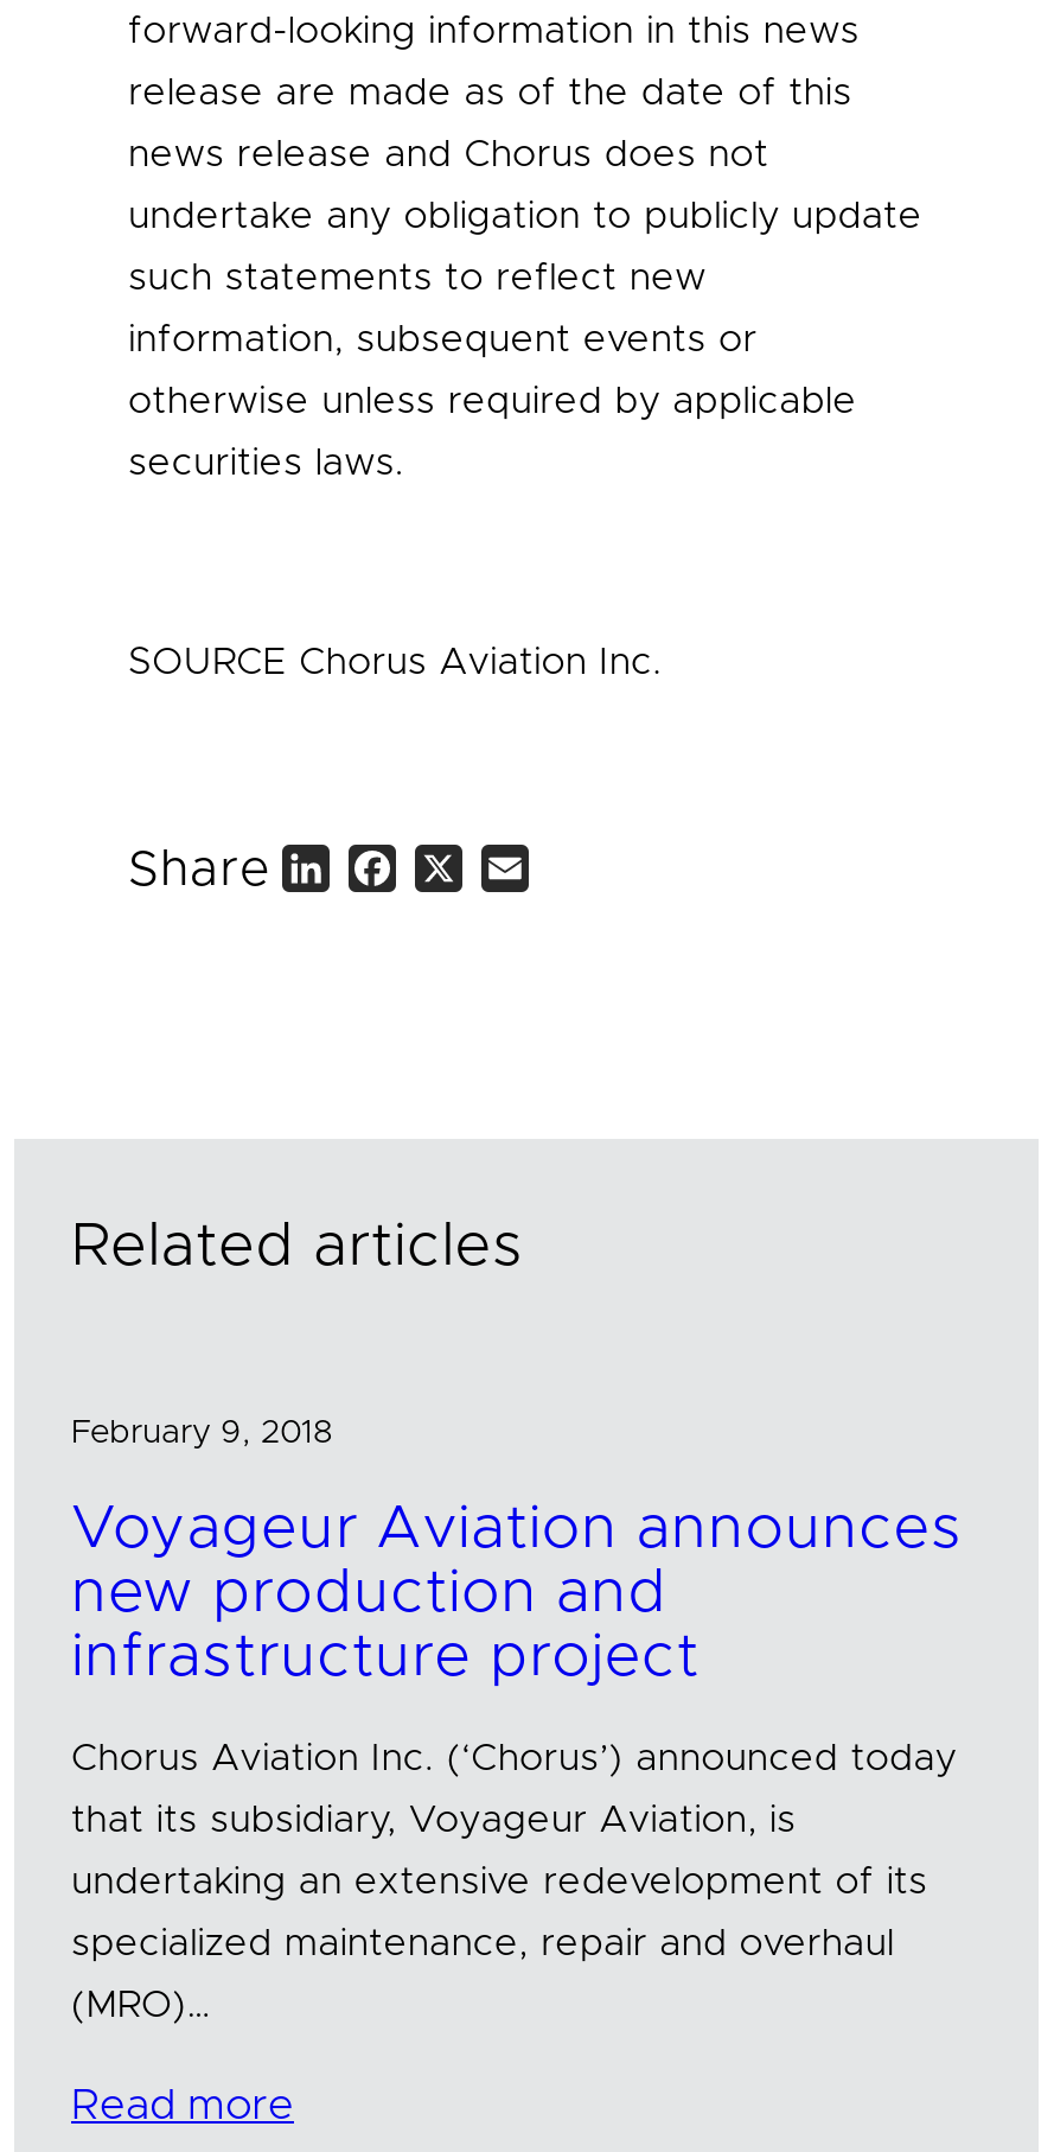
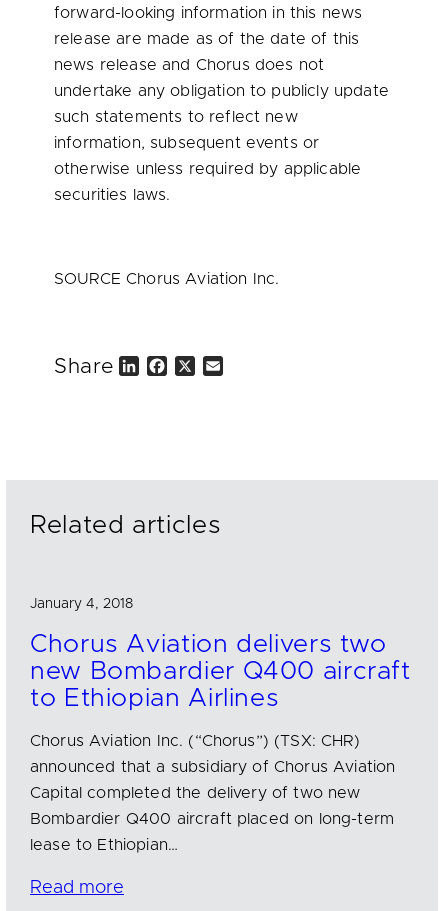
[71,1416,332,1450] February 9, 2018 -> [30,597,133,611] January 4, 2018
[71,1500,963,1687] Voyageur Aviation announces | new production and | infrastructure project -> [30,632,411,711] Chorus Aviation delivers two | new Bombardier Q400 aircraft | to Ethiopian Airlines
[71,1739,957,1777] Chorus Aviation Inc. (‘Chorus’) announced today -> [30,733,360,749] Chorus Aviation Inc. (“Chorus”) (TSX: CHR)
[71,1801,796,1839] that its subsidiary, Voyageur Aviation, is -> [30,759,395,775] announced that a subsidiary of Chorus Aviation
[71,1863,928,1900] undertaking an extensive redevelopment of its -> [30,785,361,801] Capital completed the delivery of two new
[71,1924,894,1962] specialized maintenance, repair and overhaul -> [30,811,394,827] Bombardier Q400 aircraft placed on long-term
[71,1986,211,2024] (MRO)… -> [30,837,178,853] lease to Ethiopian…

